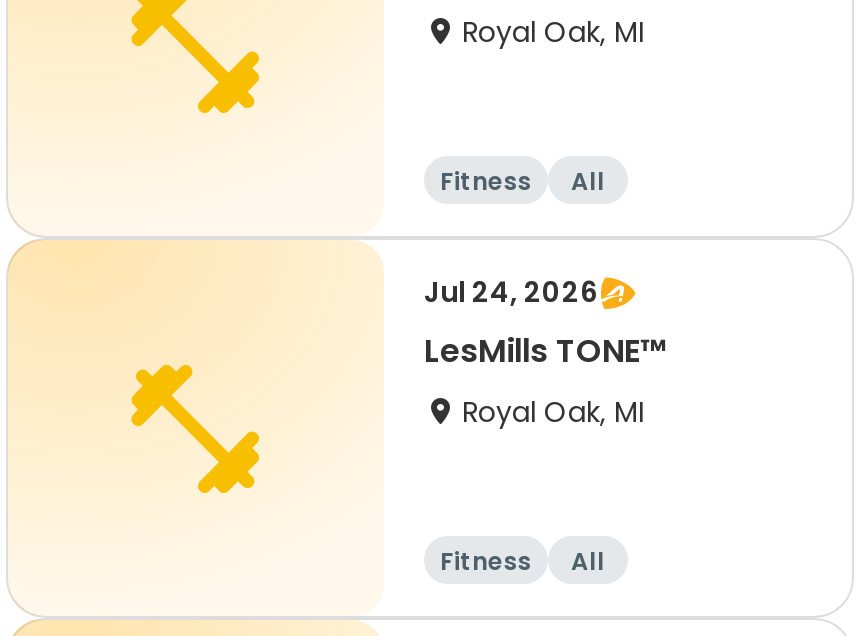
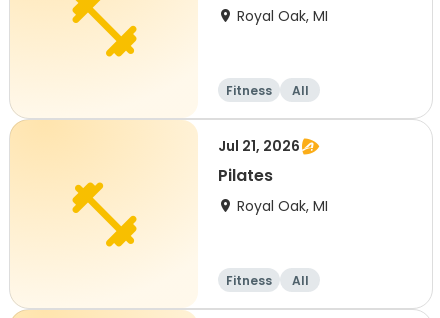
[424,272,668,374] Jul 24, 2026 | LesMills TONE™ -> [218,136,300,187] Jul 21, 2026 | Pilates

